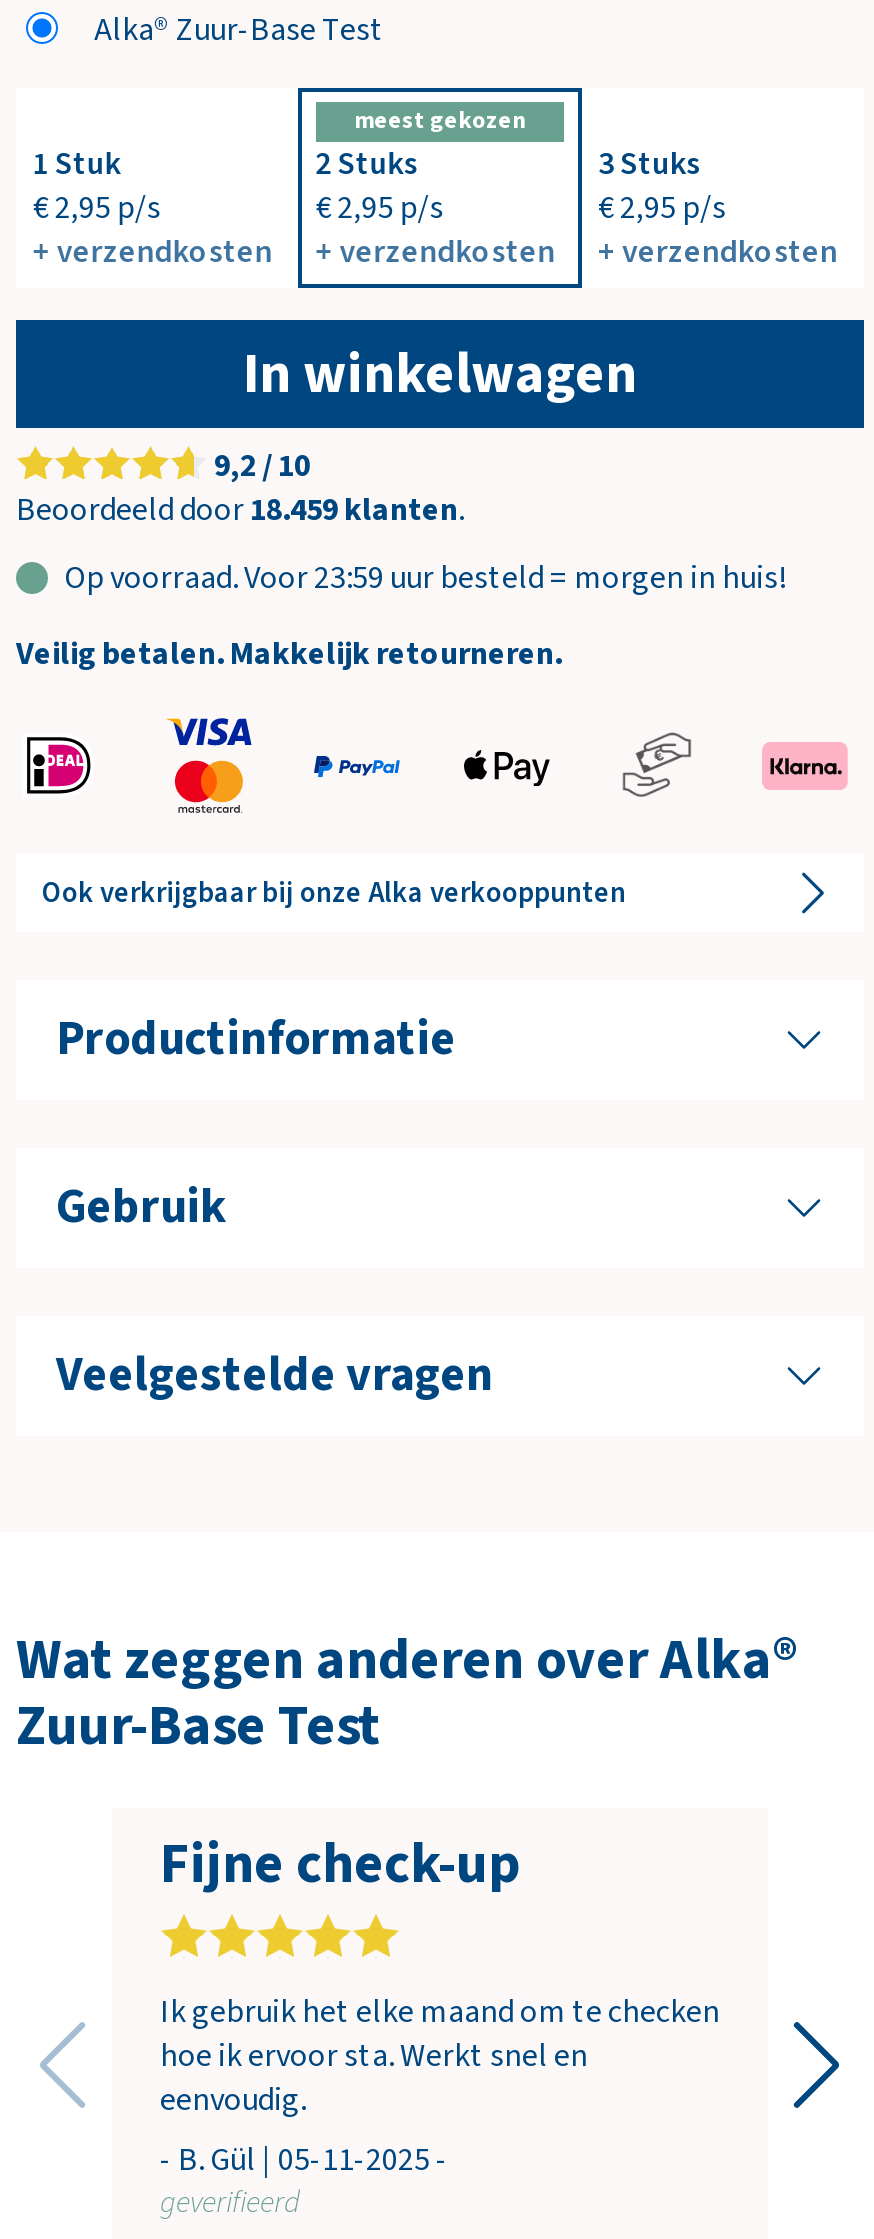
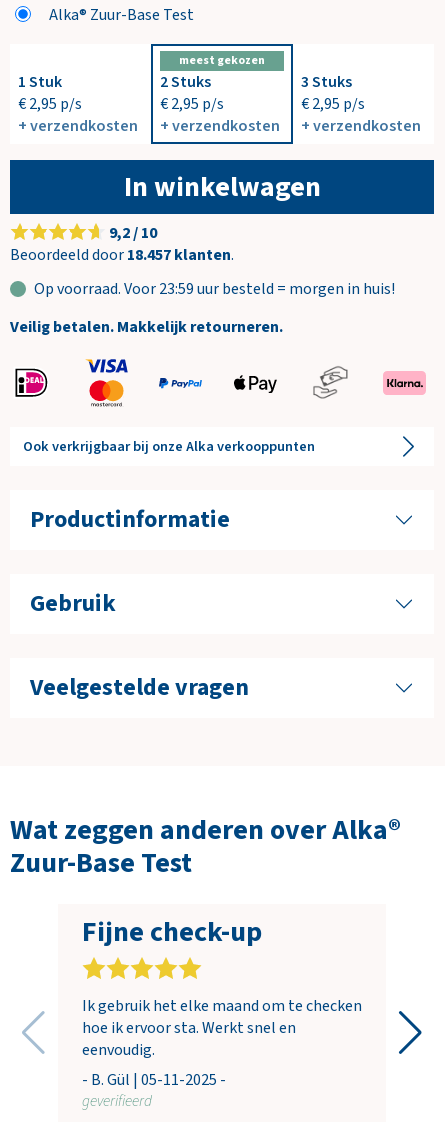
[16,488,464,532] Beoordeeld door 18.459 klanten. -> [10,244,234,266] Beoordeeld door 18.457 klanten.

